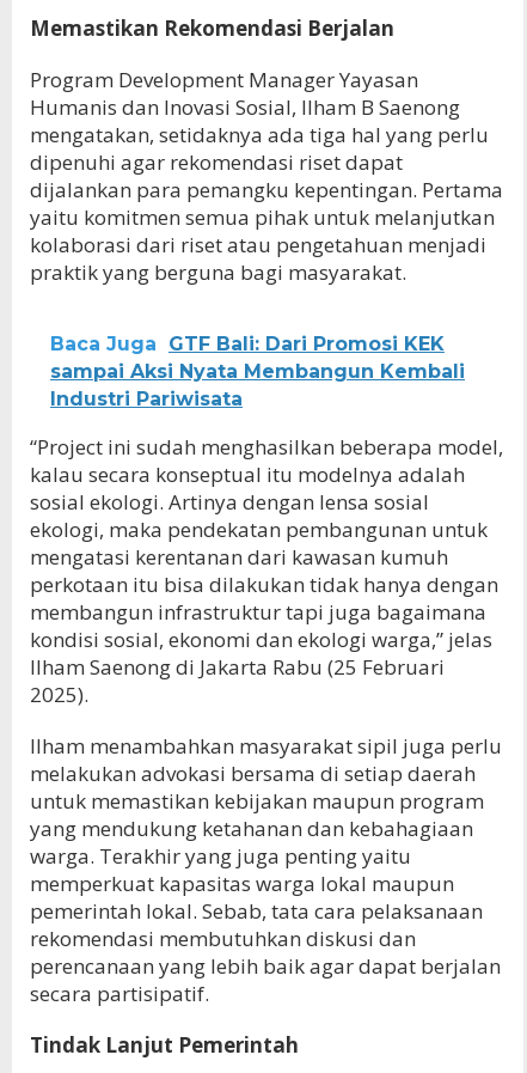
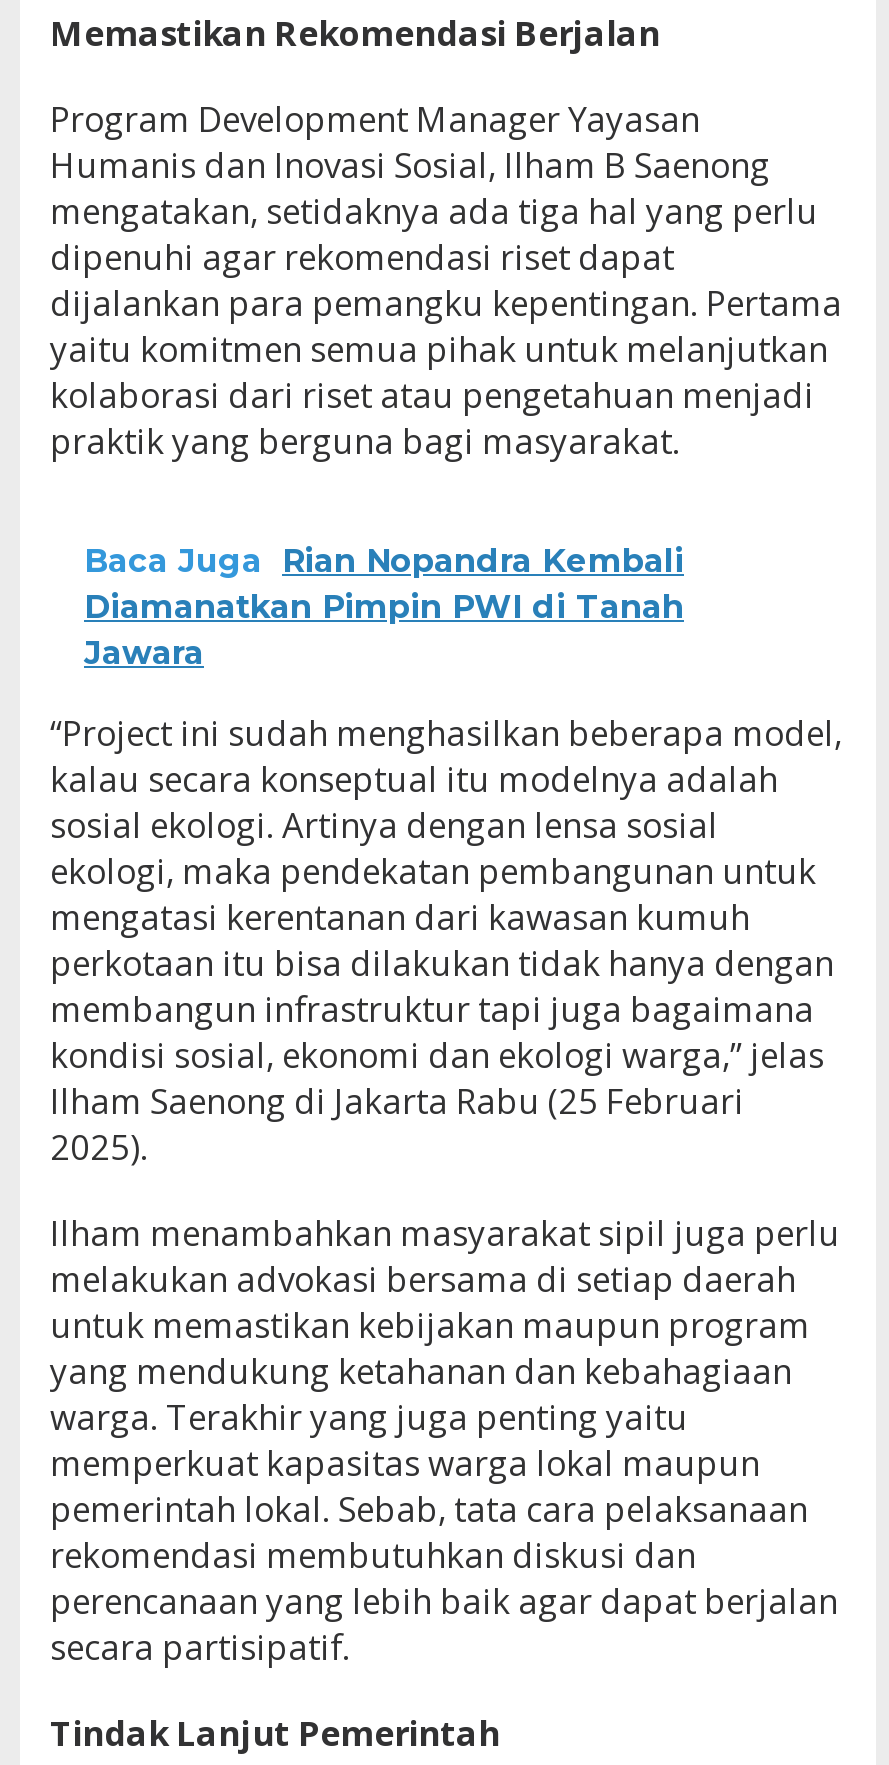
[50,333,465,410] Baca Juga GTF Bali: Dari Promosi KEK | sampai Aksi Nyata Membangun Kembali | Industri Pariwisata -> [84,542,684,672] Baca Juga Rian Nopandra Kembali | Diamanatkan Pimpin PWI di Tanah | Jawara

